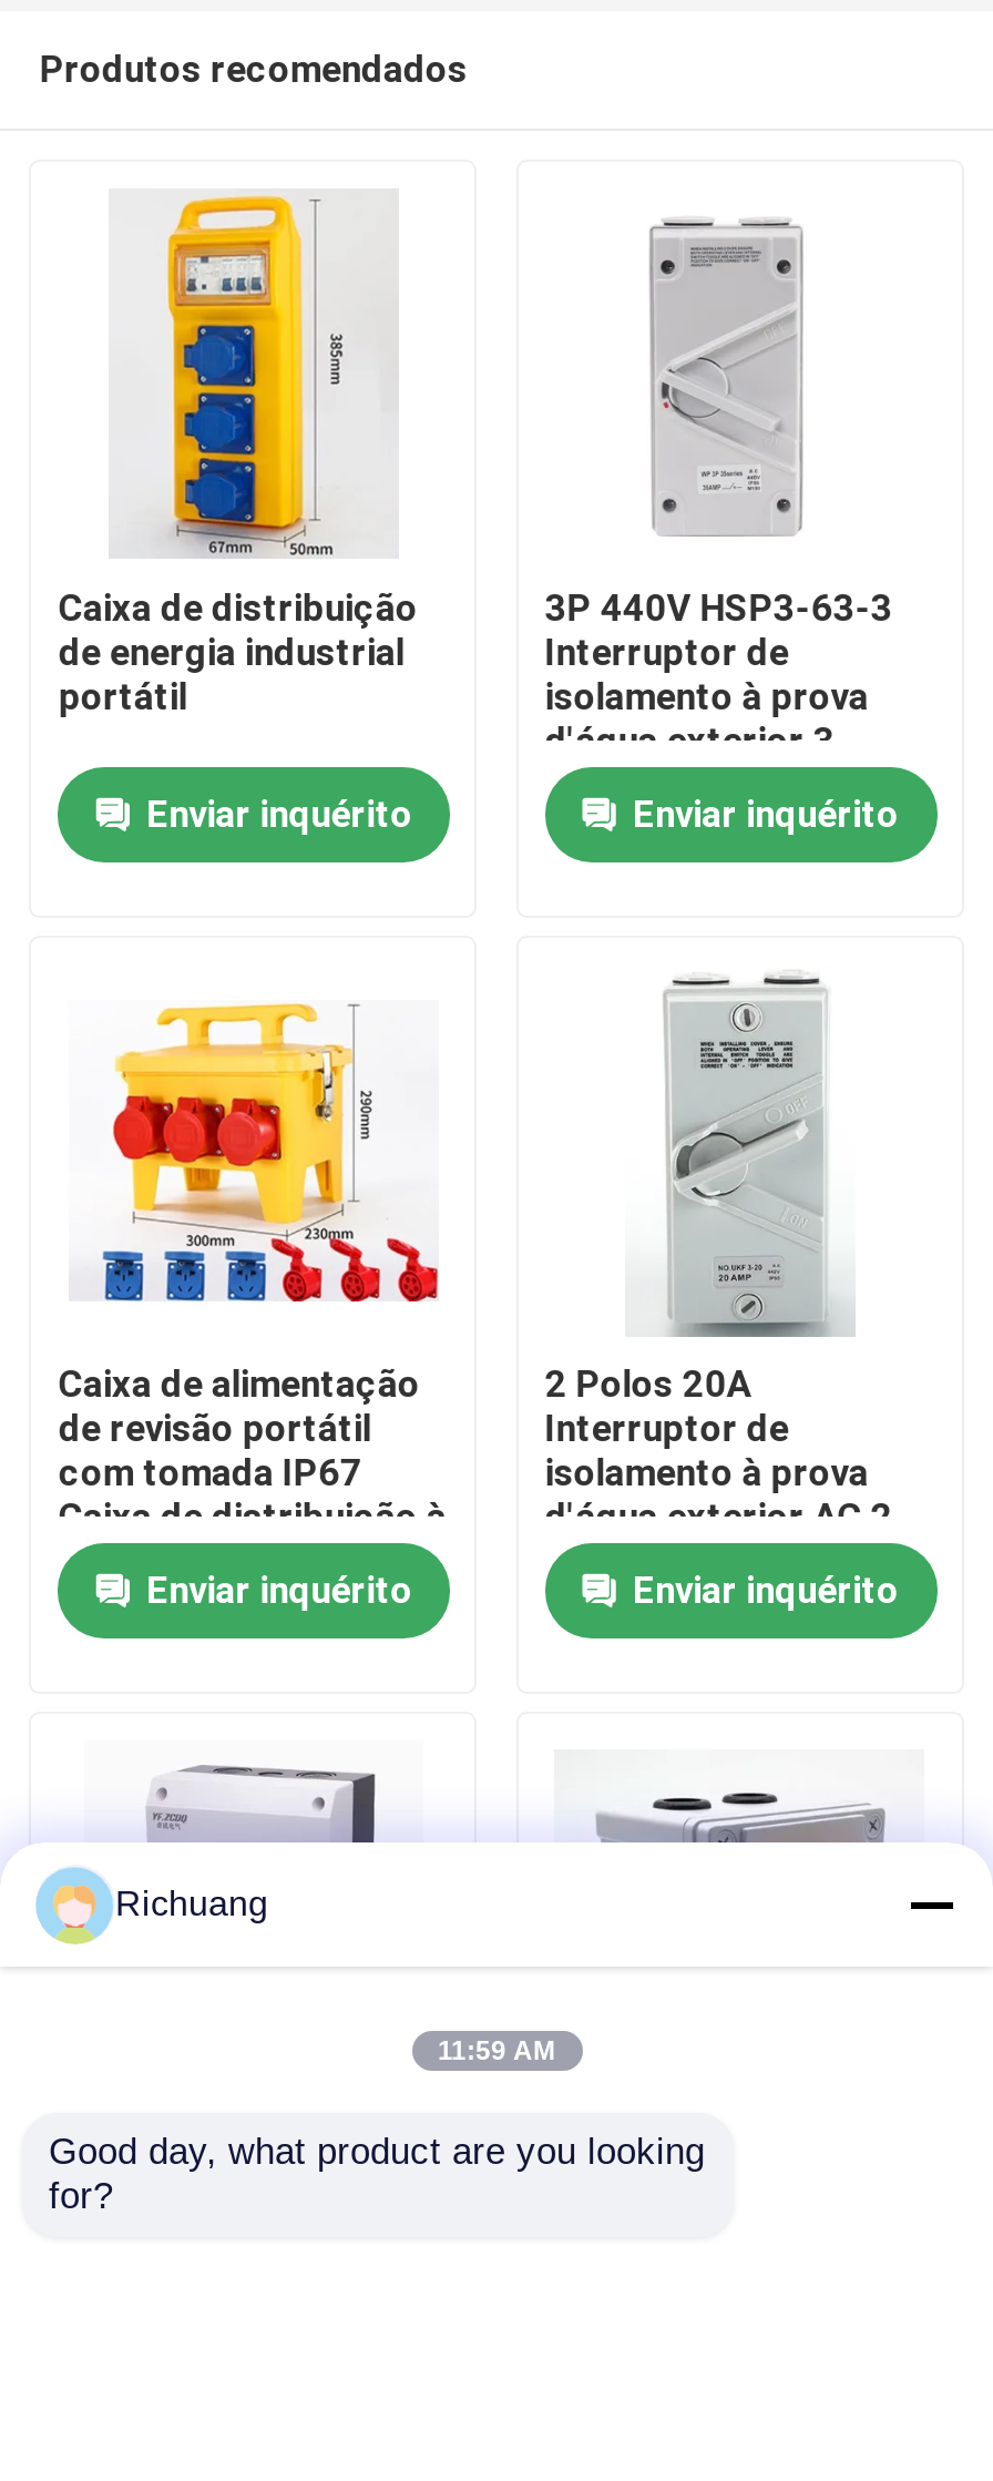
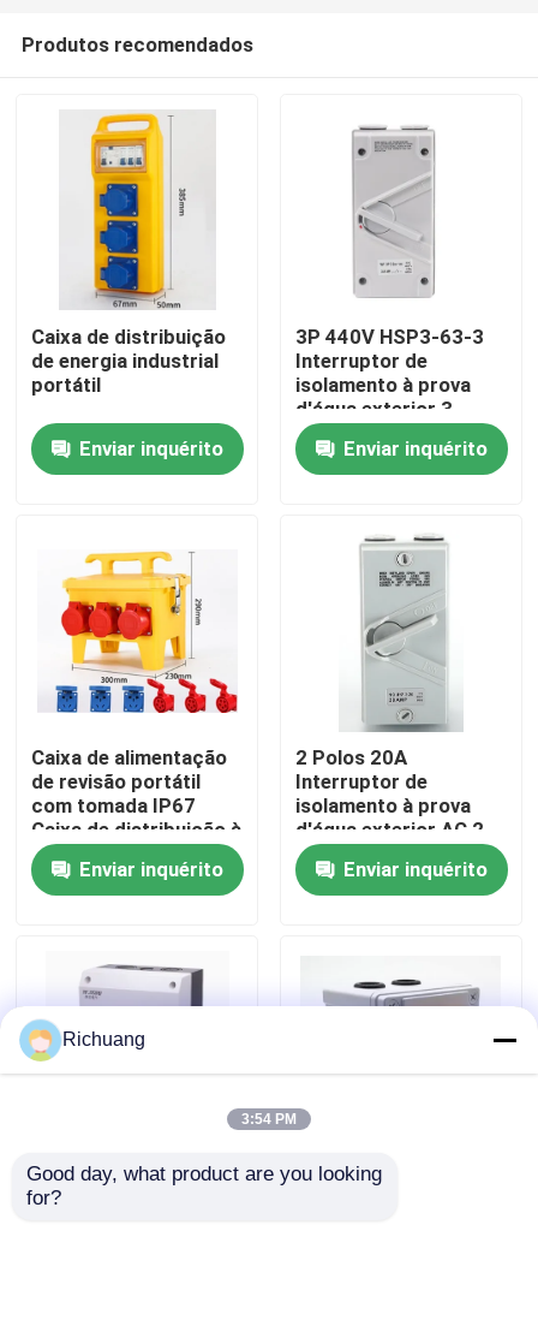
[438,2035,555,2066] 11:59 AM -> [241,1111,297,1128] 3:54 PM

